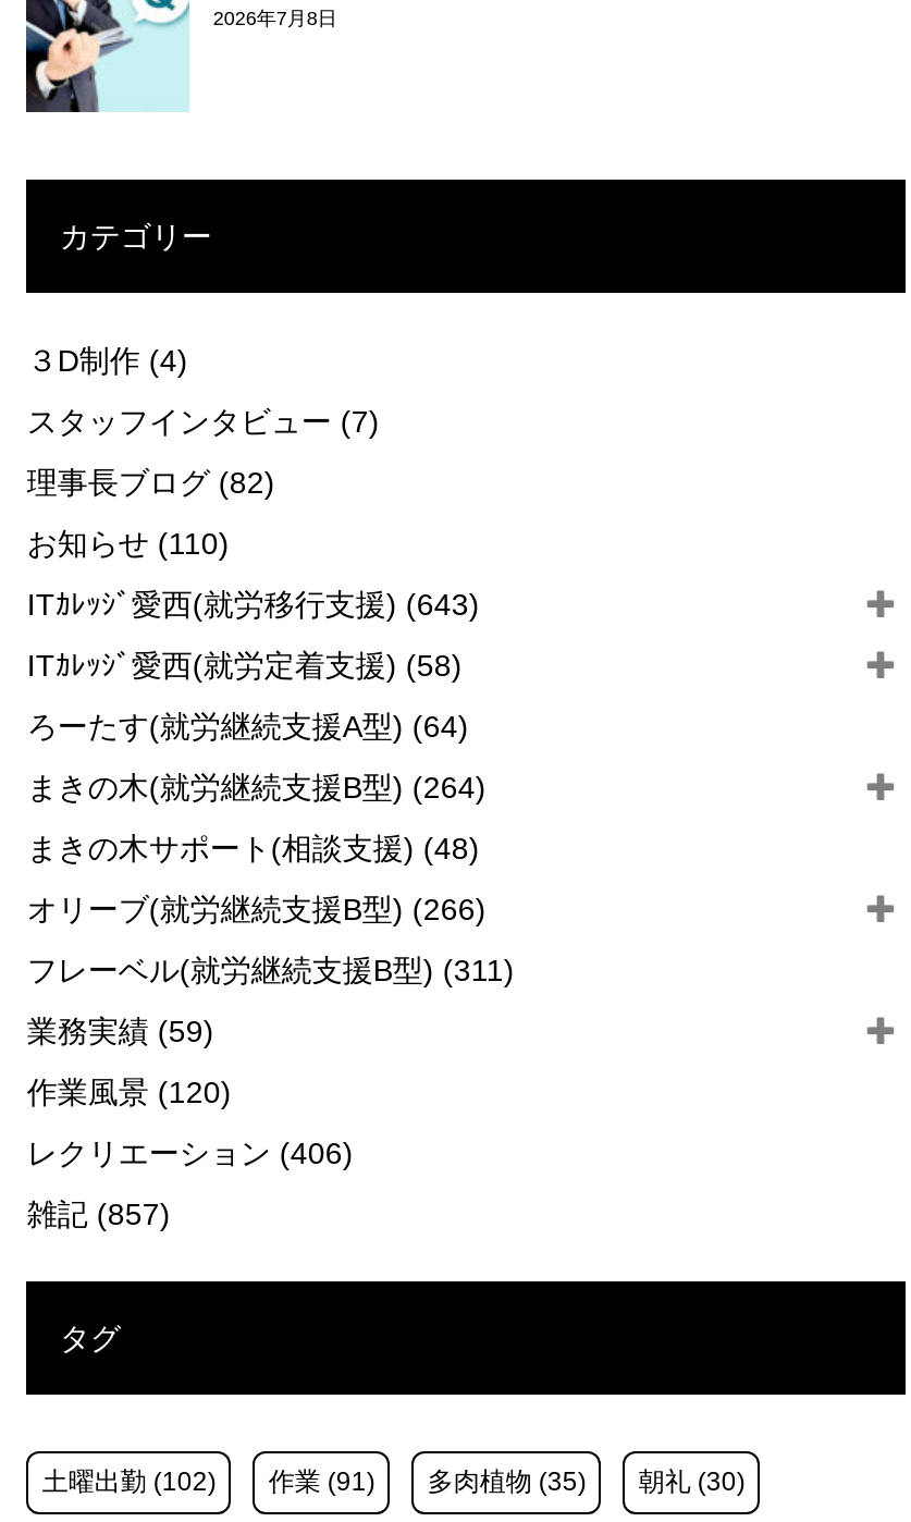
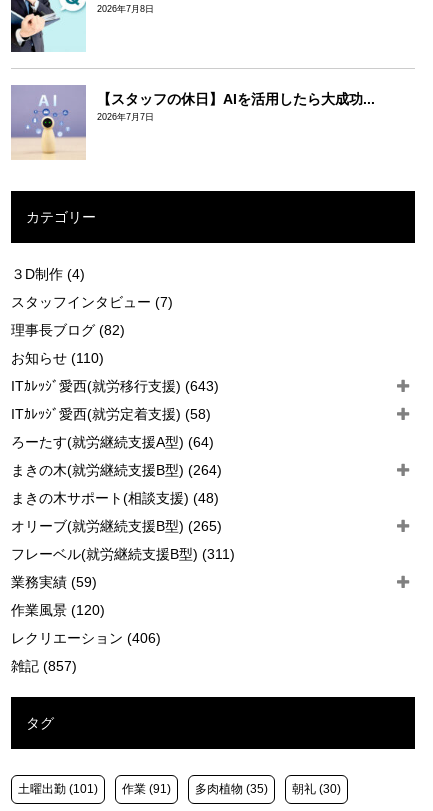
none -> [11,82,375,160] [image] | 【スタッフの休日】AIを活用したら大成功... | 2026年7月7日
[27,891,486,926] オリーブ(就労継続支援B型) (266) -> [11,518,222,534] オリーブ(就労継続支援B型) (265)
[42,1466,745,1497] 土曜出勤(102) 作業(91) 多肉植物(35) 朝礼(30) -> [18,782,341,796] 土曜出勤(101) 作業(91) 多肉植物(35) 朝礼(30)

